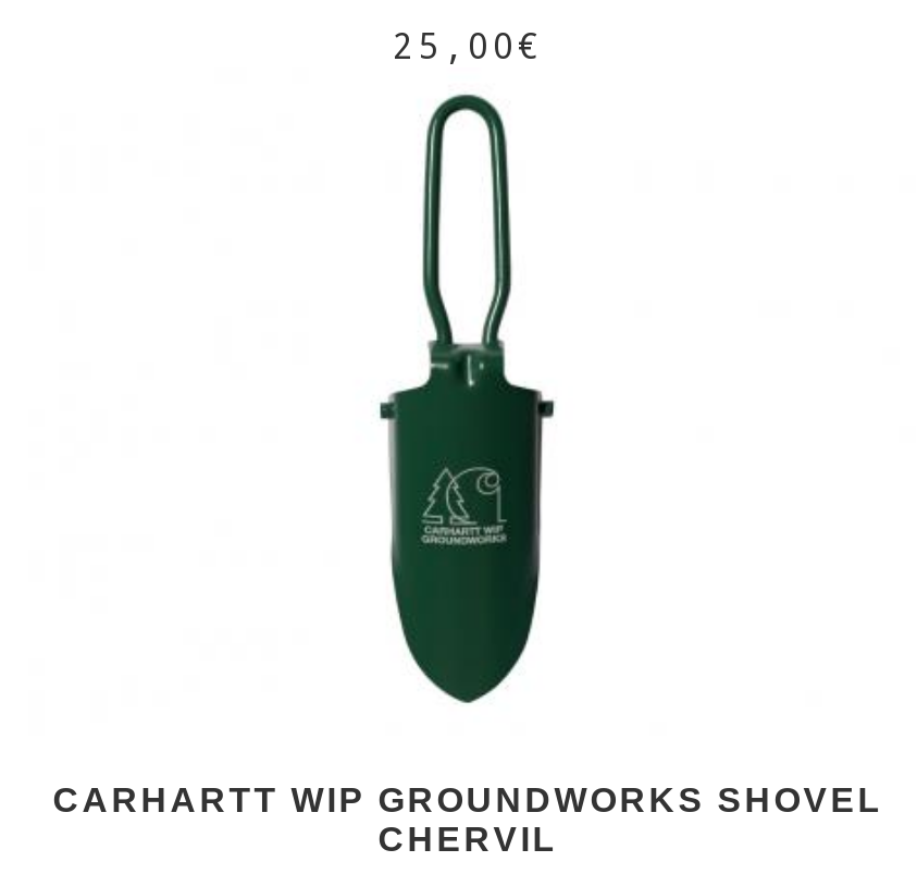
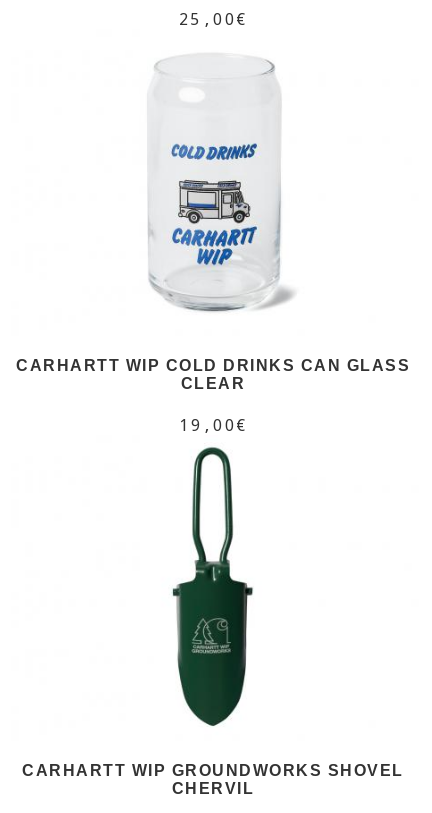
none -> [16,357,410,435] CARHARTT WIP COLD DRINKS CAN GLASS | CLEAR | 19,00€
none -> [148,60,294,312] [image]

